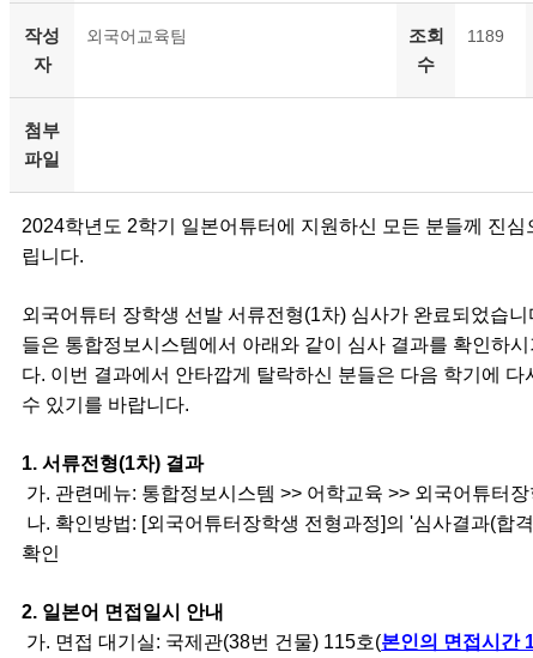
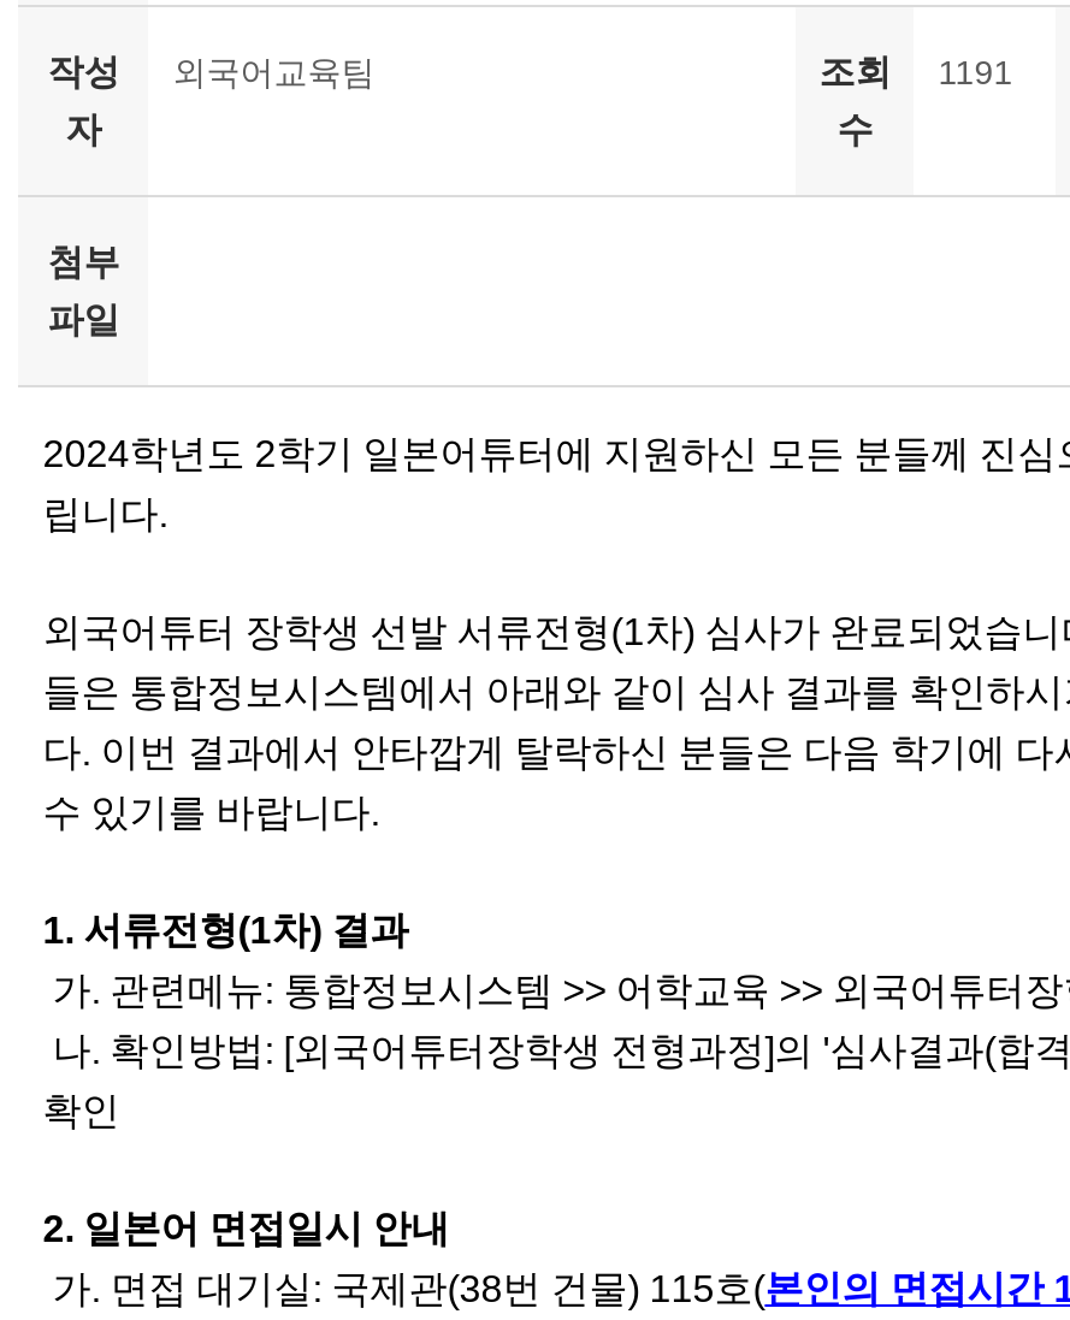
[408,25,504,46] 조회 1189 -> [819,51,1013,91] 조회 1191

